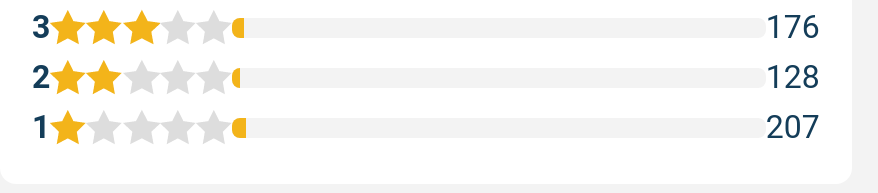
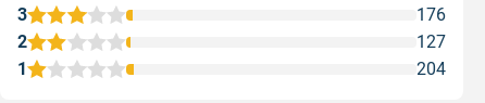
[766,58,820,96] 128 -> [416,31,446,52] 127
[766,108,820,146] 207 -> [416,59,446,79] 204

